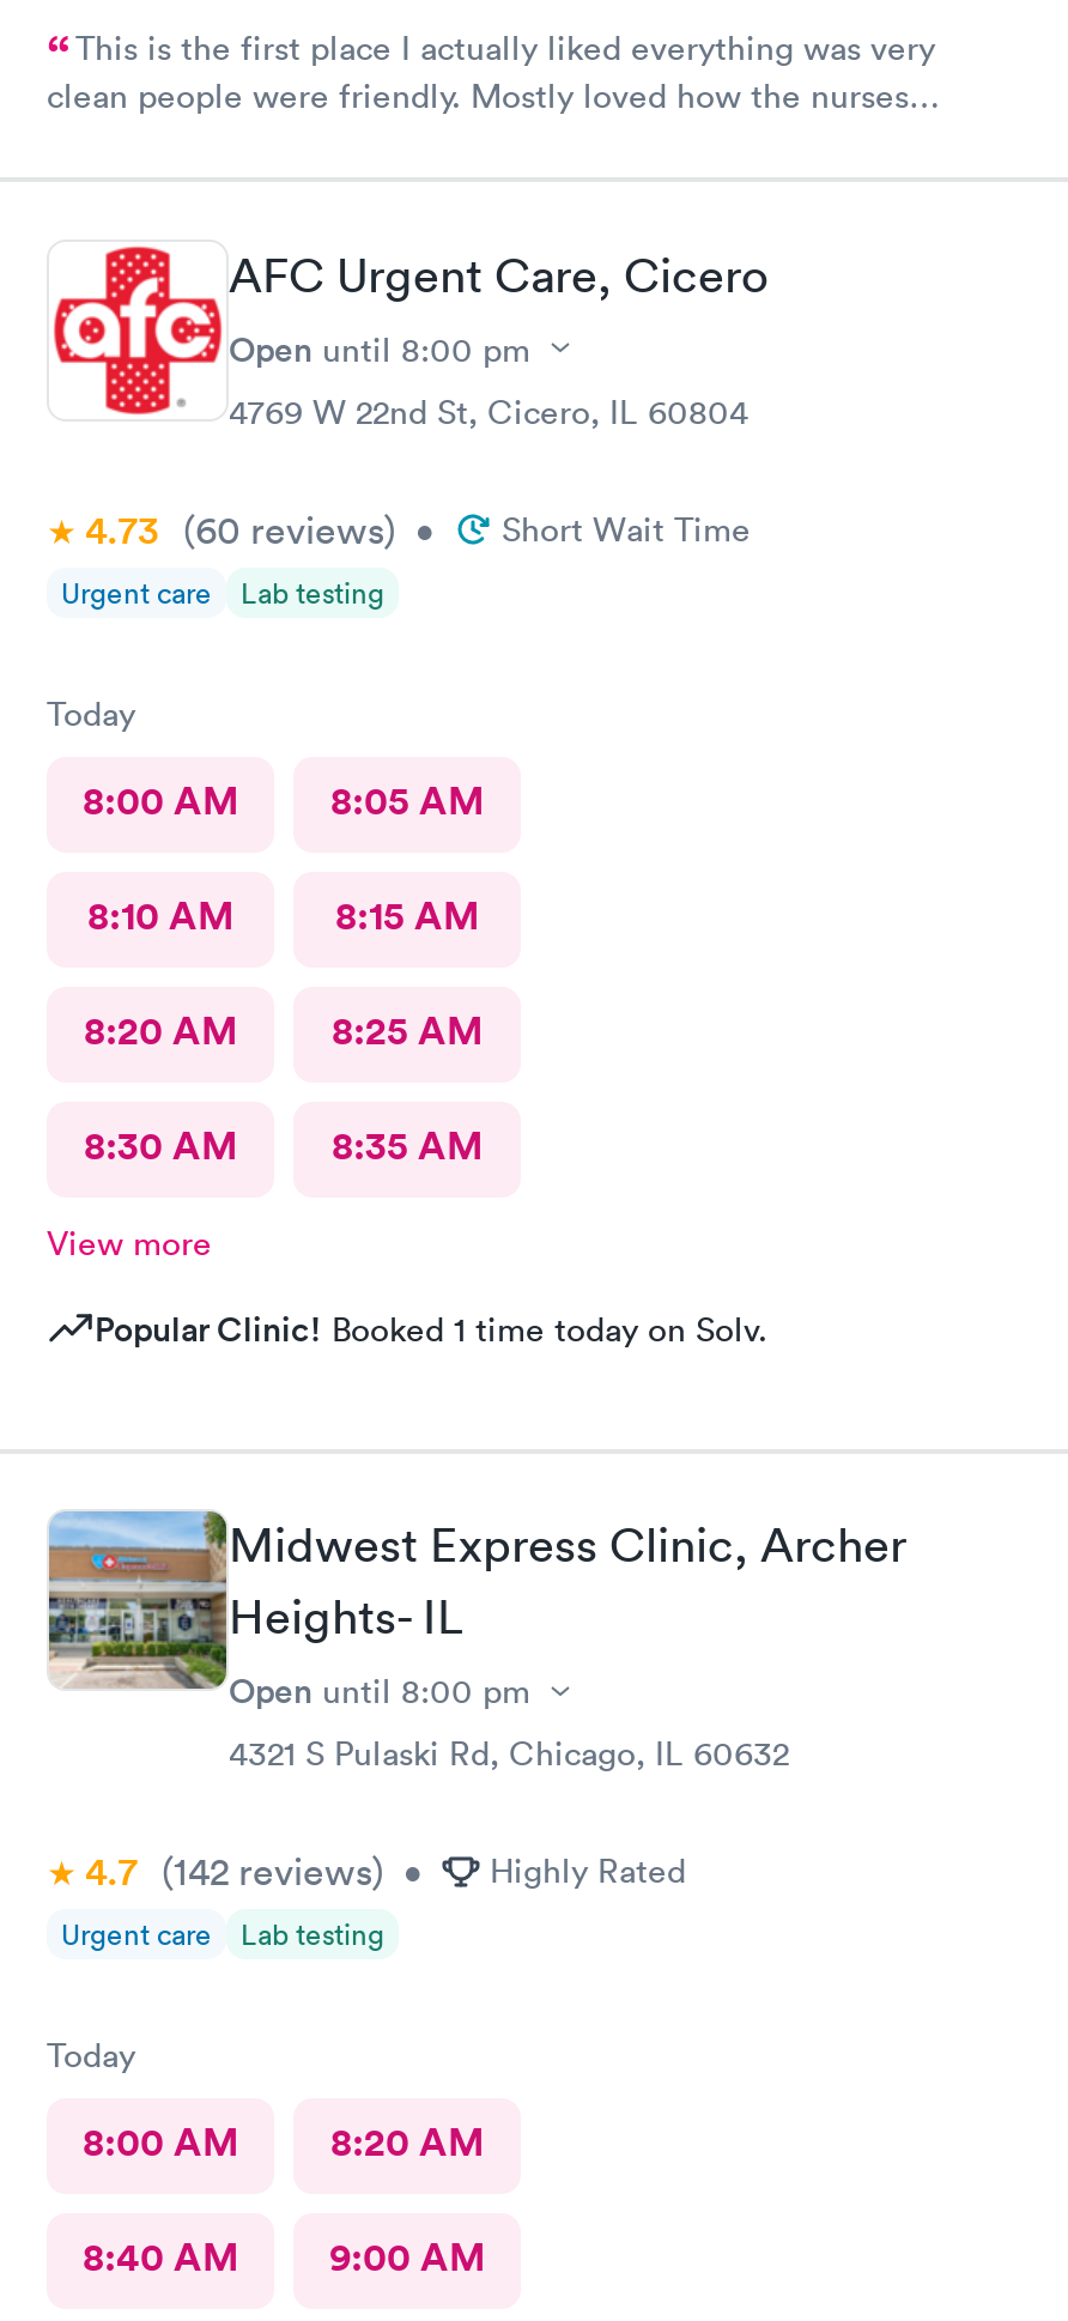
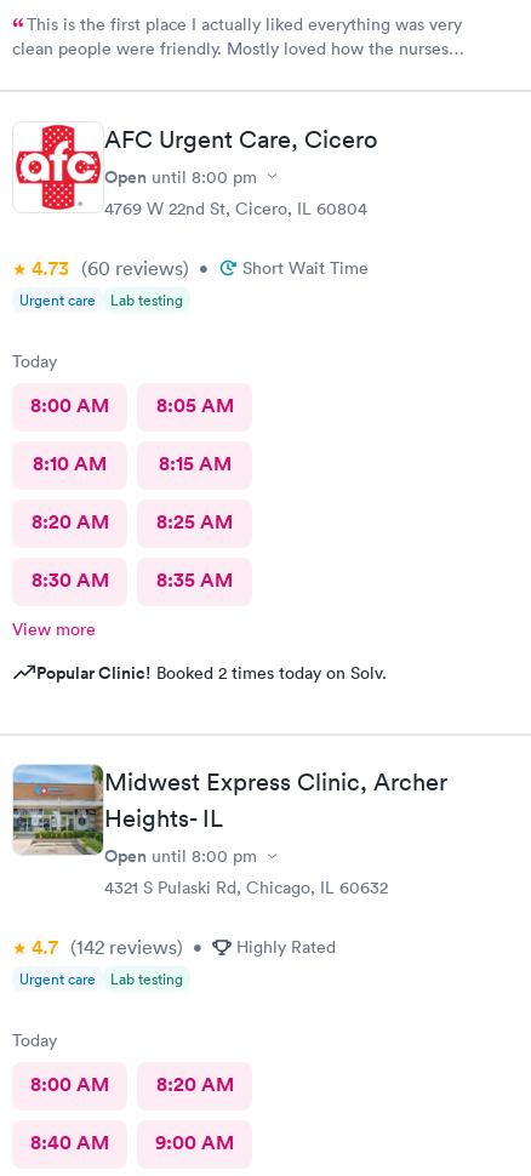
[95,1304,767,1352] Popular Clinic! Booked 1 time today on Solv. -> [36,660,387,684] Popular Clinic! Booked 2 times today on Solv.

